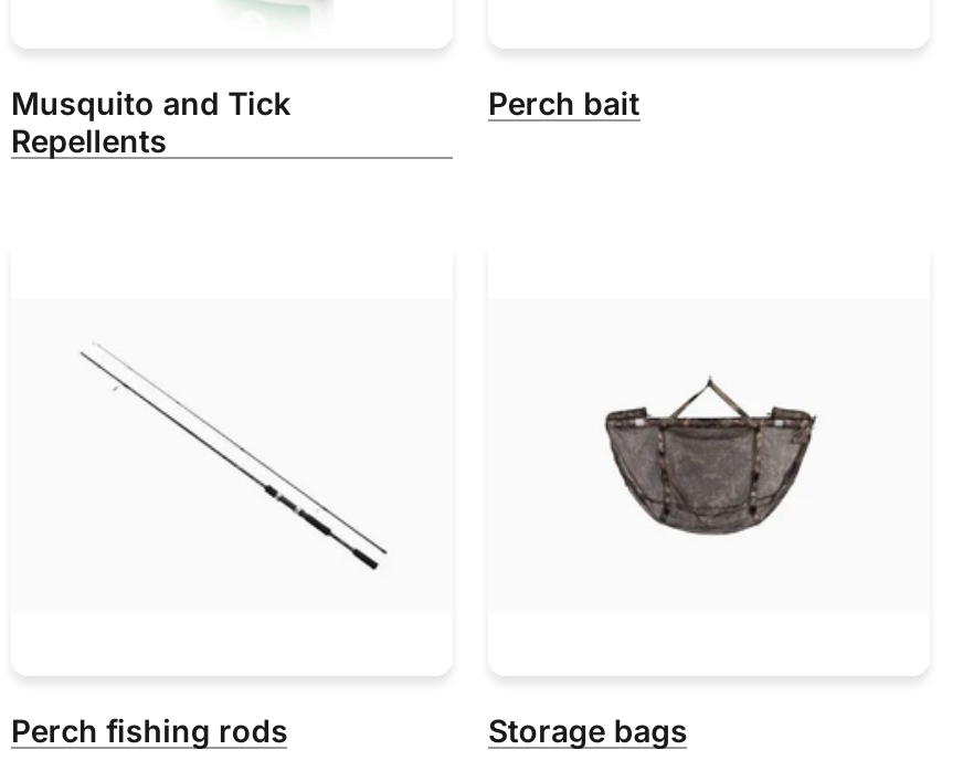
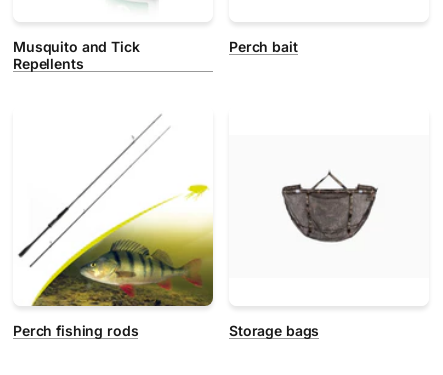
none -> [18,114,214,307] [image]

